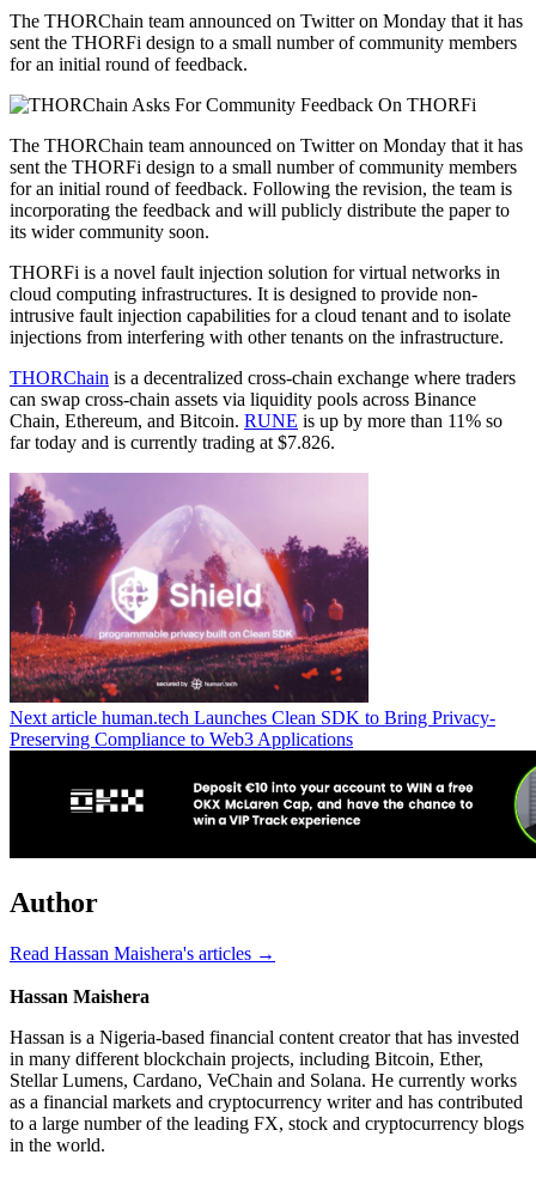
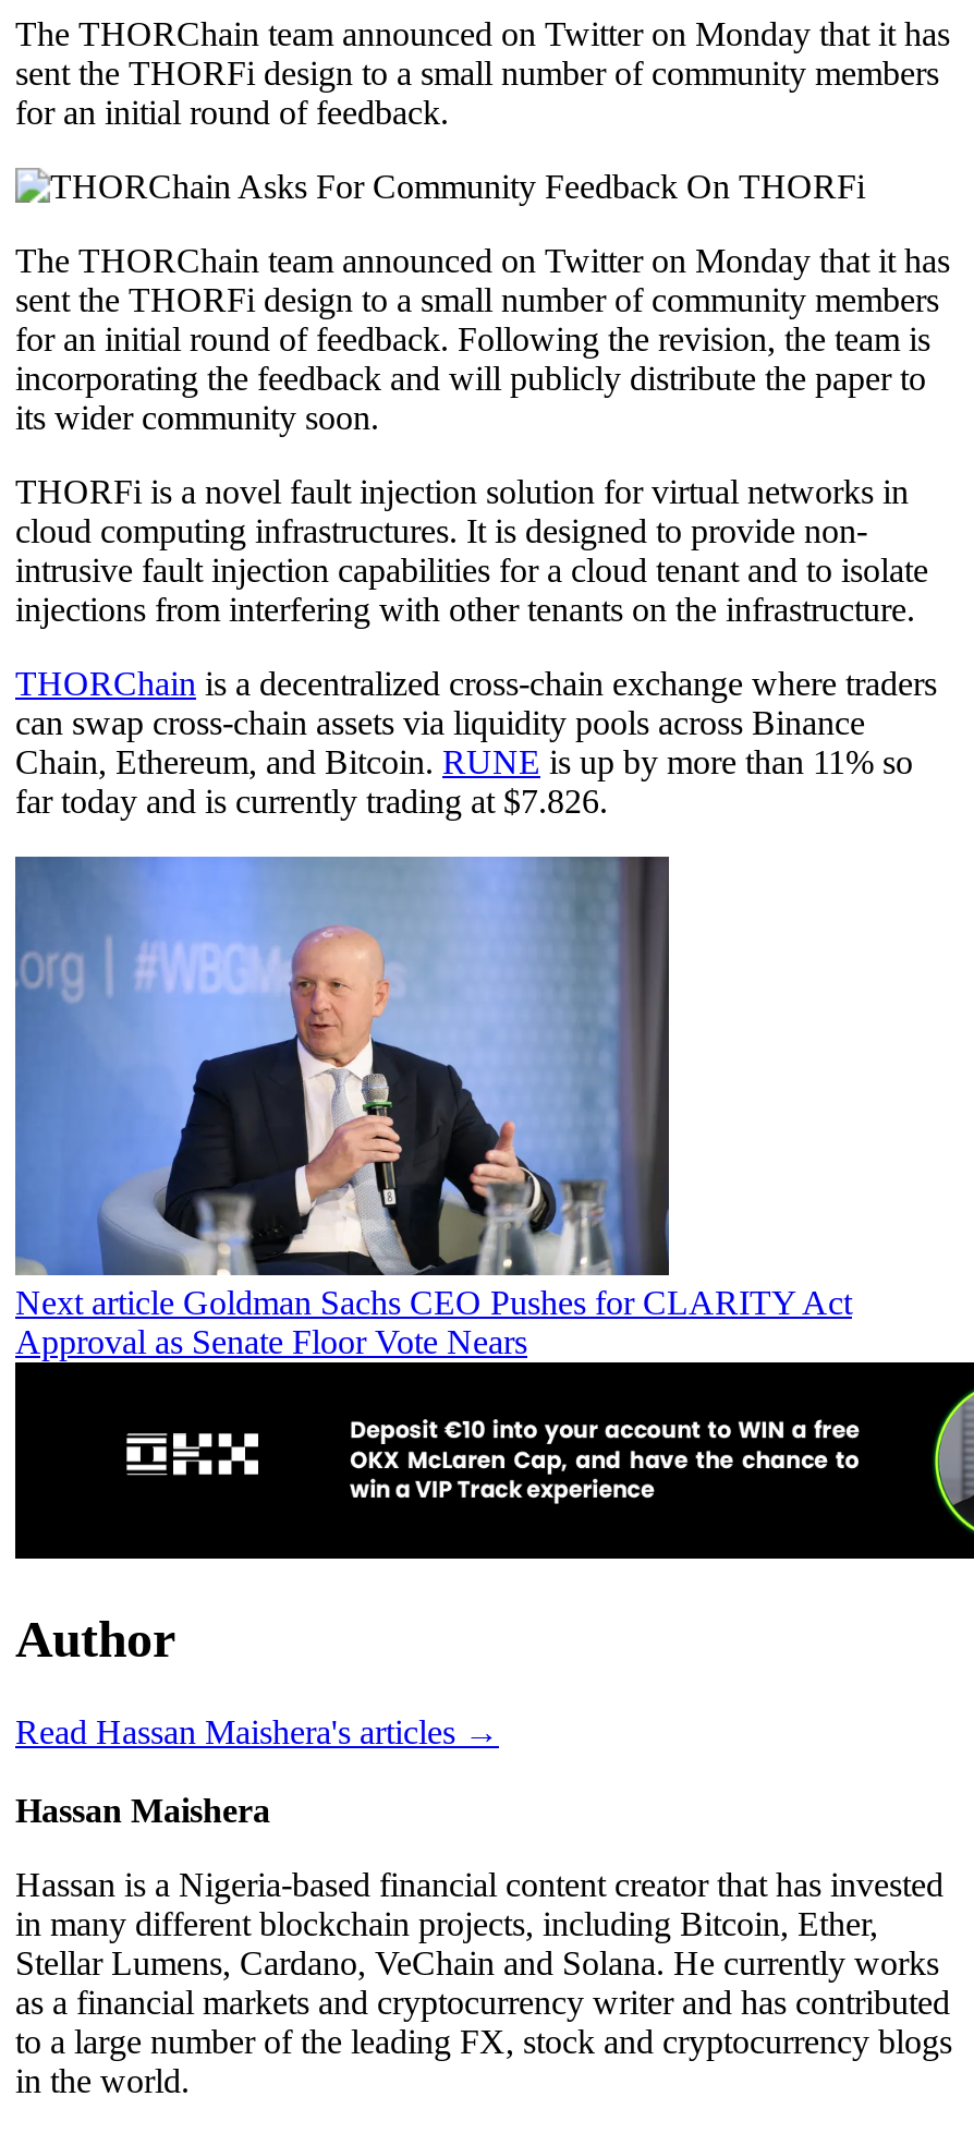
[8,473,495,749] [image] | Next article human.tech Launches Clean SDK to Bring Privacy- | Preserving Compliance to Web3 Applications -> [13,855,852,1360] [image] | Next article Goldman Sachs CEO Pushes for CLARITY Act | Approval as Senate Floor Vote Nears

